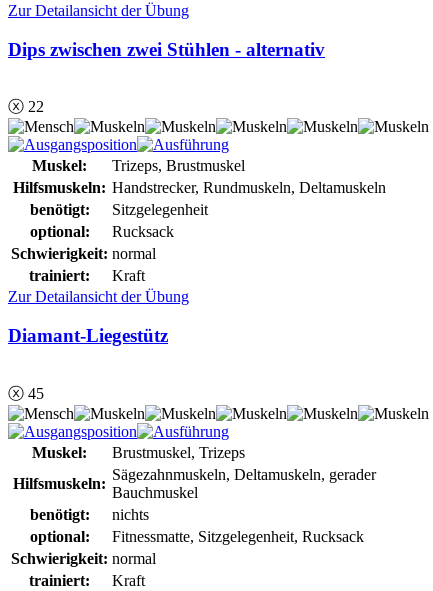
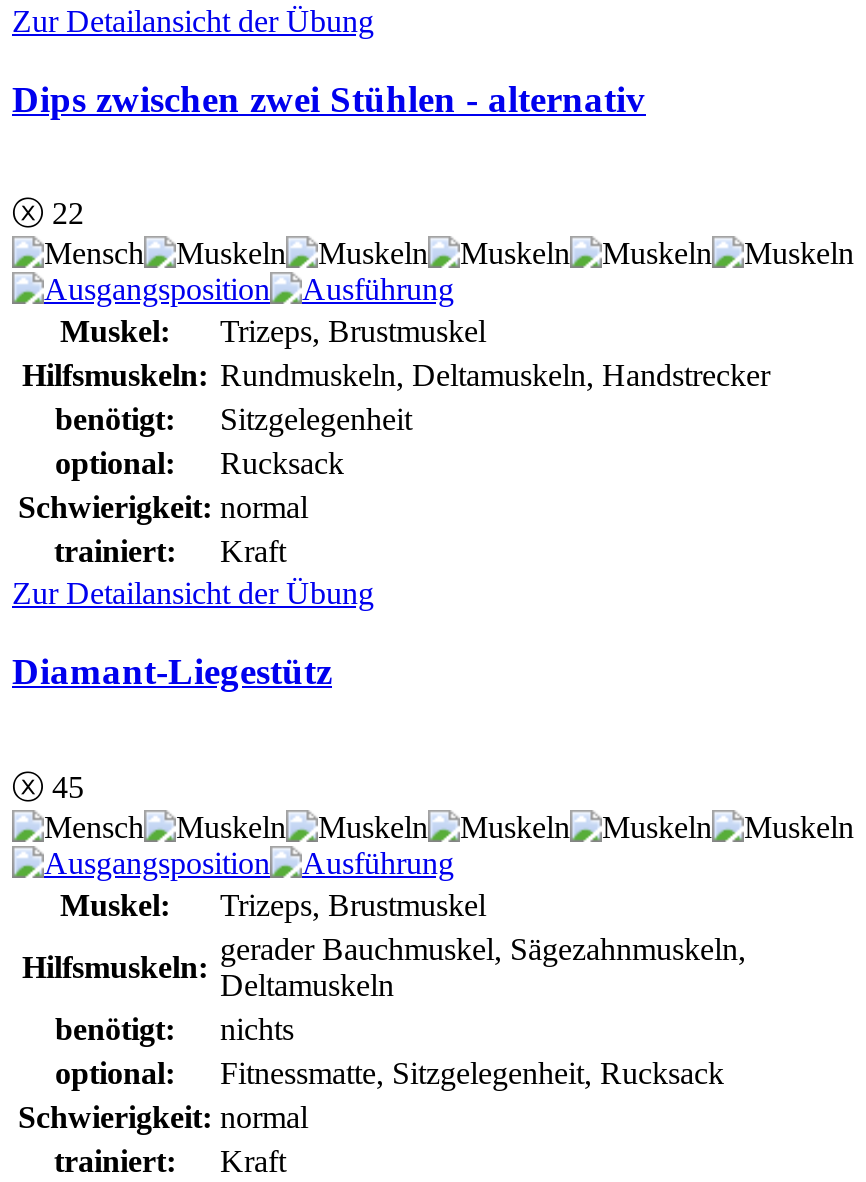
[13,179,386,196] Hilfsmuskeln: Handstrecker, Rundmuskeln, Deltamuskeln -> [22,359,770,393] Hilfsmuskeln: Rundmuskeln, Deltamuskeln, Handstrecker
[112,444,245,461] Brustmuskel, Trizeps -> [220,888,486,922] Trizeps, Brustmuskel
[112,466,376,501] Sägezahnmuskeln, Deltamuskeln, gerader | Bauchmuskel -> [220,932,746,1002] gerader Bauchmuskel, Sägezahnmuskeln, | Deltamuskeln

